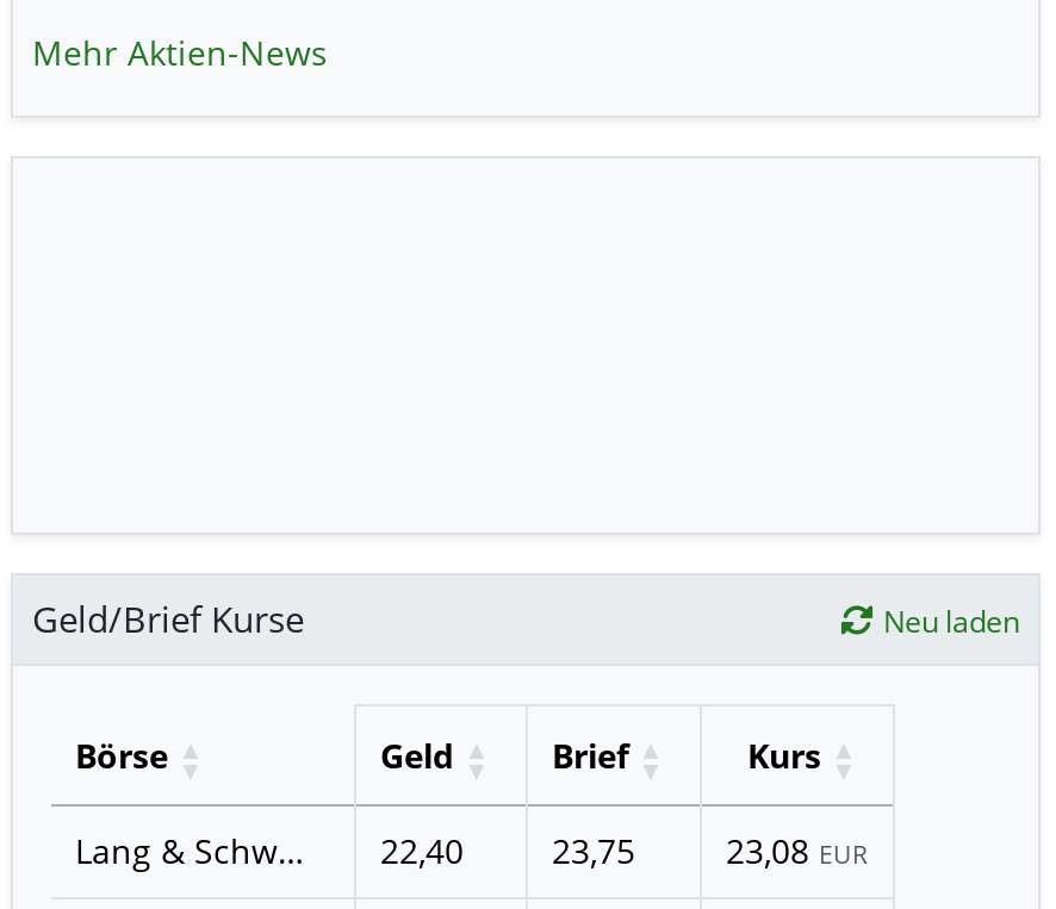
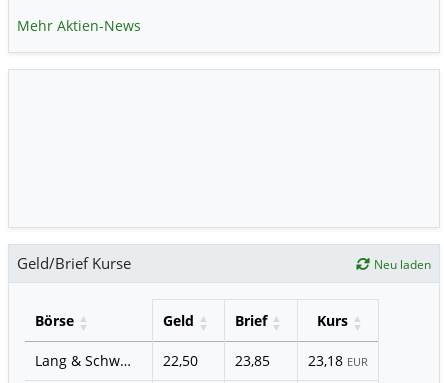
[380,828,464,873] 22,40 -> [163,351,198,370] 22,50
[552,828,635,873] 23,75 -> [235,351,270,370] 23,85
[726,828,869,873] 23,08 EUR -> [308,351,368,370] 23,18 EUR

